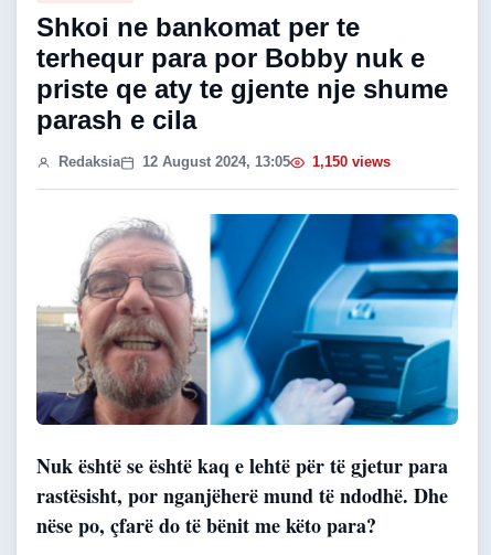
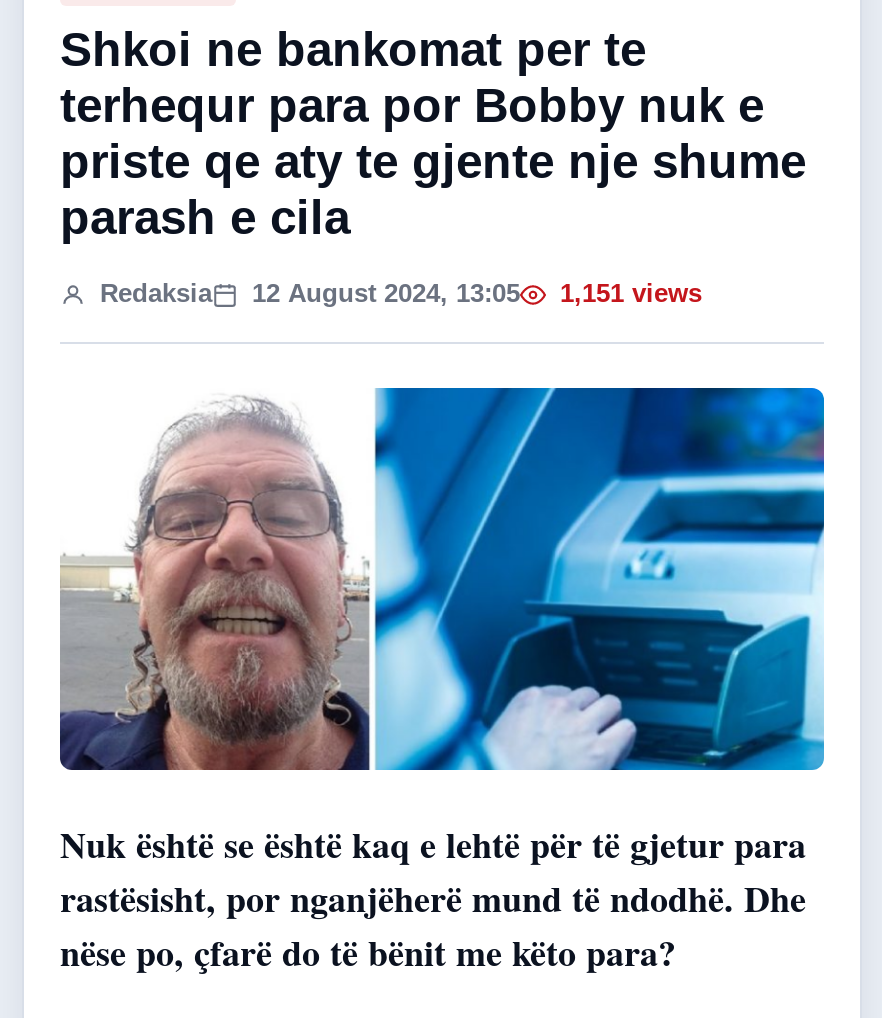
[54,153,391,170] Redaksia 12 August 2024, 13:05 1,150 views -> [92,278,702,308] Redaksia 12 August 2024, 13:05 1,151 views

